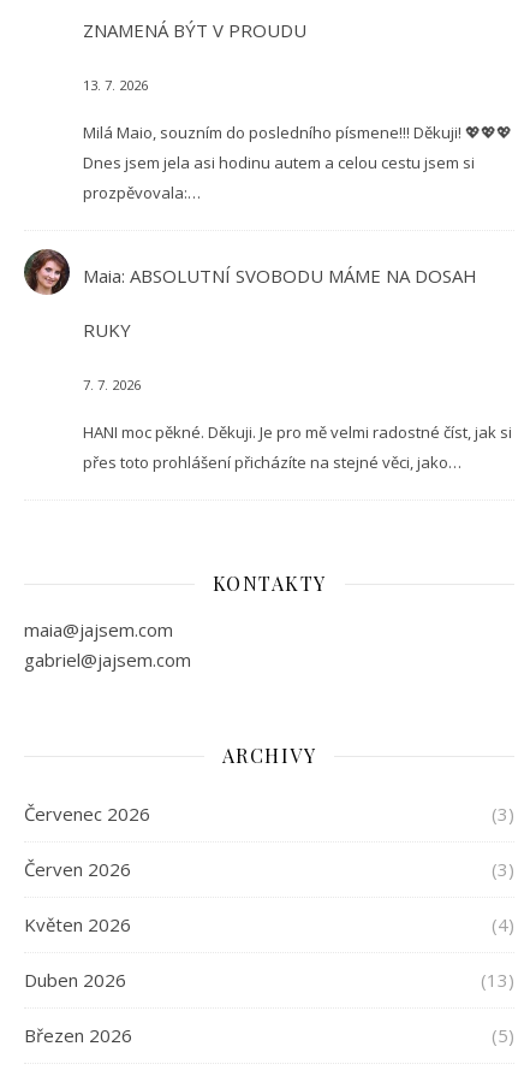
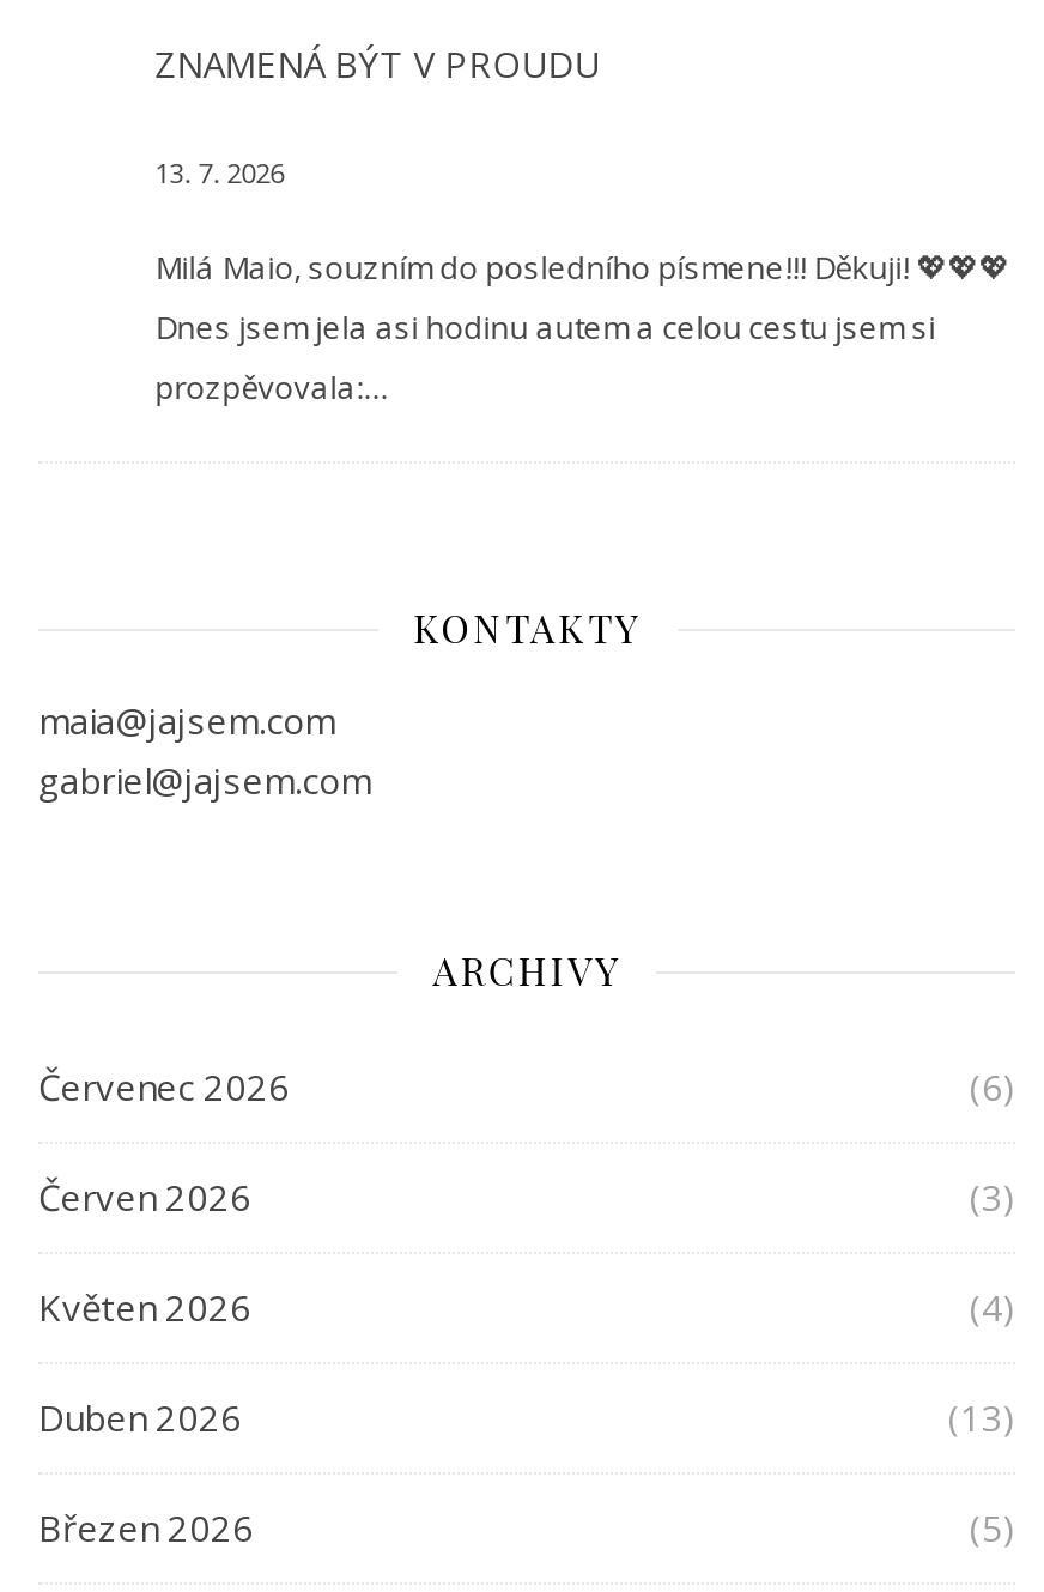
[23,248,512,473] [image] | Maia: ABSOLUTNÍ SVOBODU MÁME NA DOSAH | RUKY | 7. 7. 2026 | HANI moc pěkné. Děkuji. Je pro mě velmi radostné číst, jak si | přes toto prohlášení přicházíte na stejné věci, jako… -> none
[487,802,514,826] (3) -> [960,1063,1015,1111] (6)

